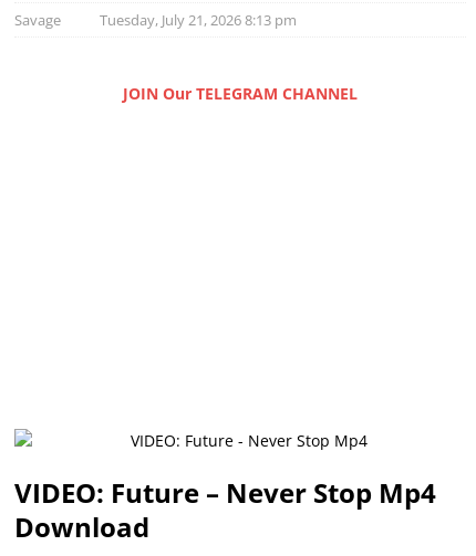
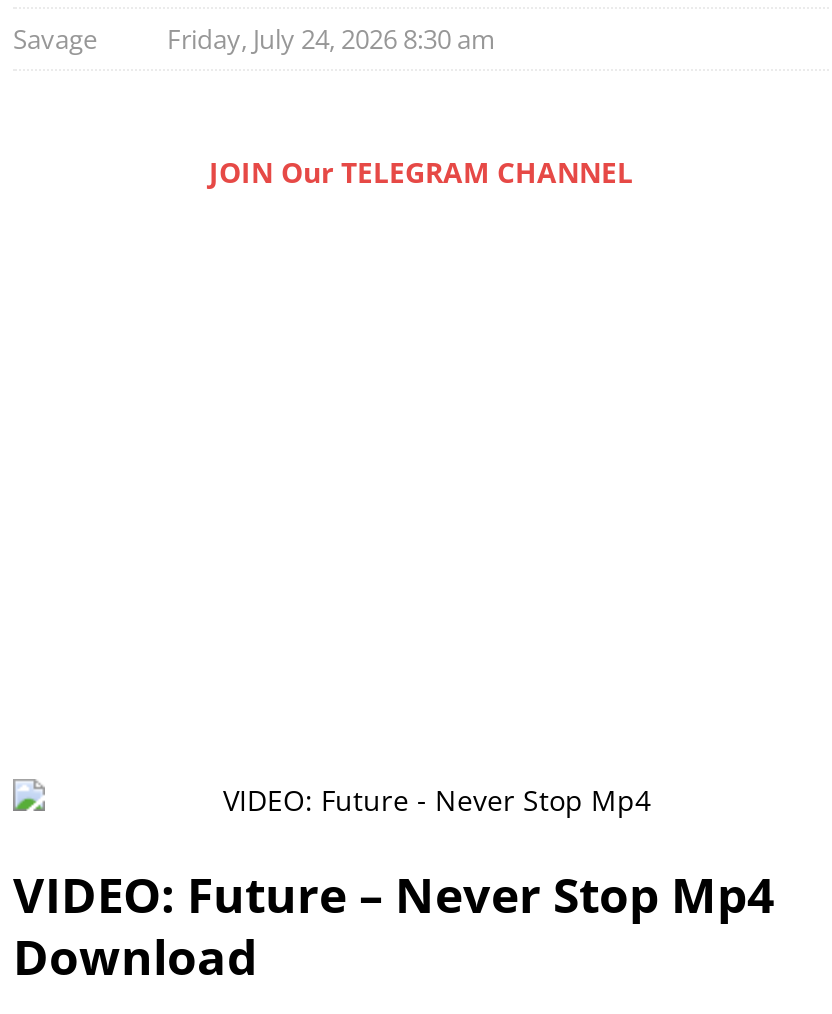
[96,10,297,30] Tuesday, July 21, 2026 8:13 pm -> [161,21,495,57] Friday, July 24, 2026 8:30 am

